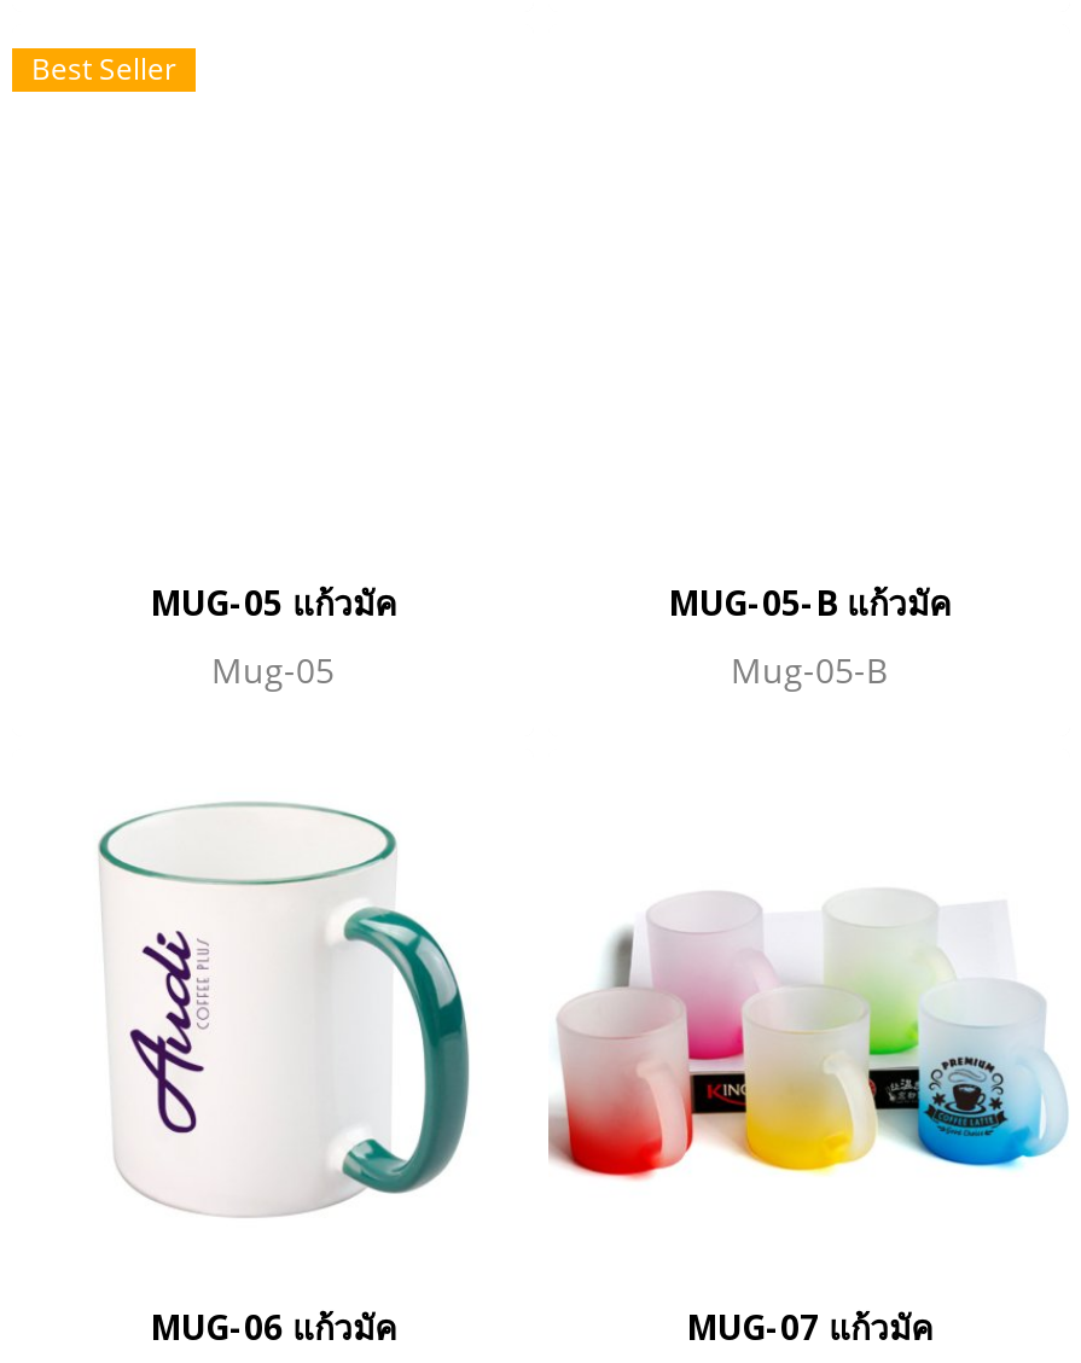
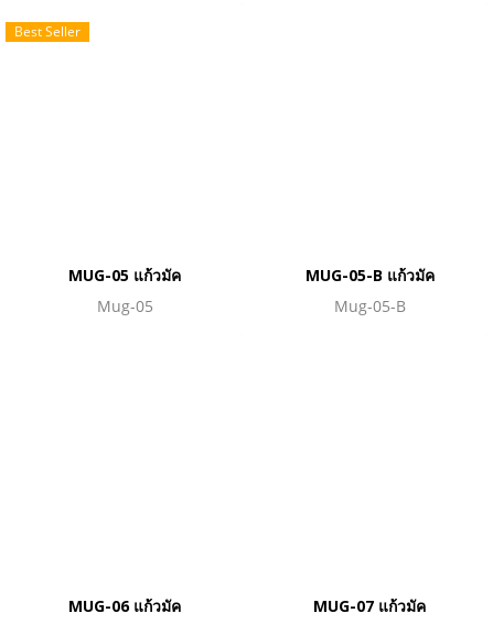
[97,802,471,1217] [image] -> none
[546,891,1068,1181] [image] -> none

